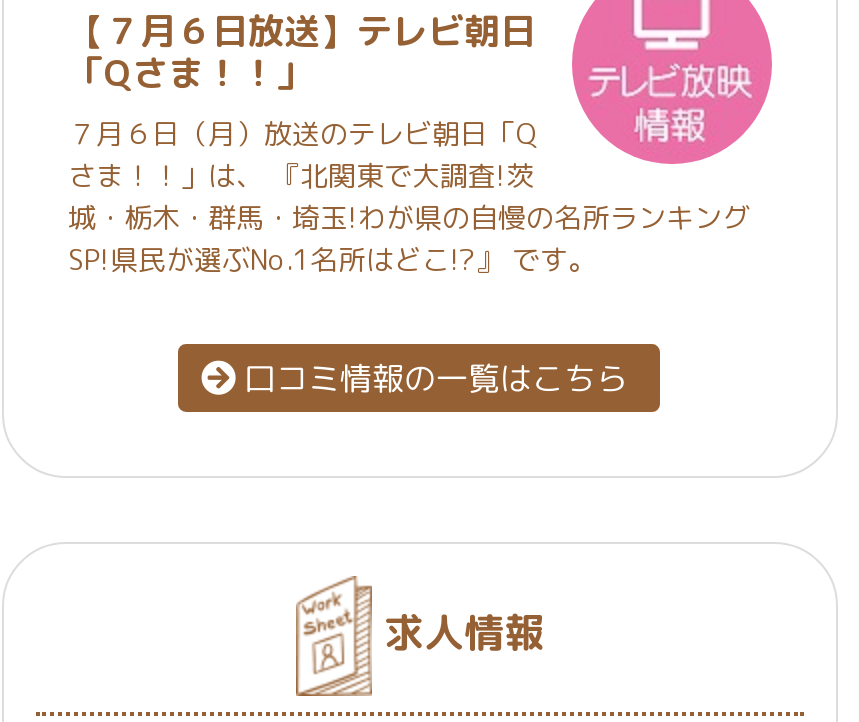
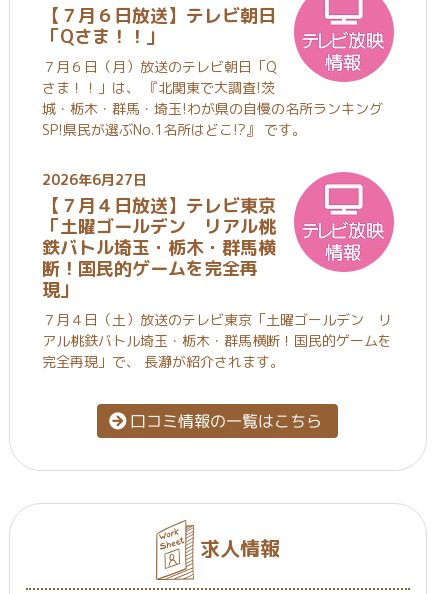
none -> [42,170,395,371] [image] | 2026年6月27日 | 【７月４日放送】テレビ東京 | 「土曜ゴールデン リアル桃 | 鉄バトル埼玉・栃木・群馬横 | 断！国民的ゲームを完全再 | 現」 | ７月４日（土）放送のテレビ東京「土曜ゴールデン リ | アル桃鉄バトル埼玉・栃木・群馬横断！国民的ゲームを | 完全再現」で、 長瀞が紹介されます。

